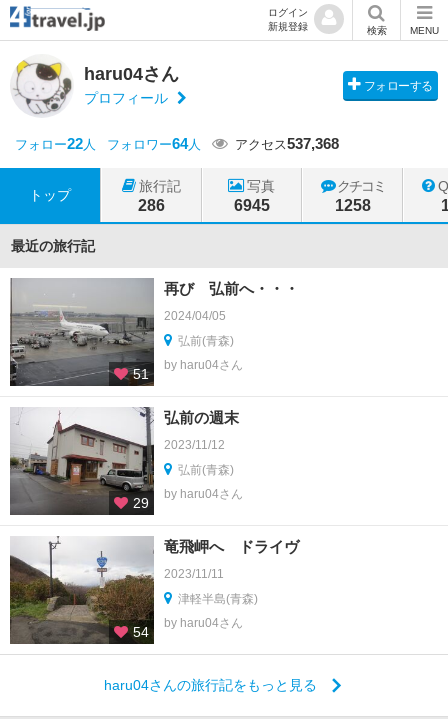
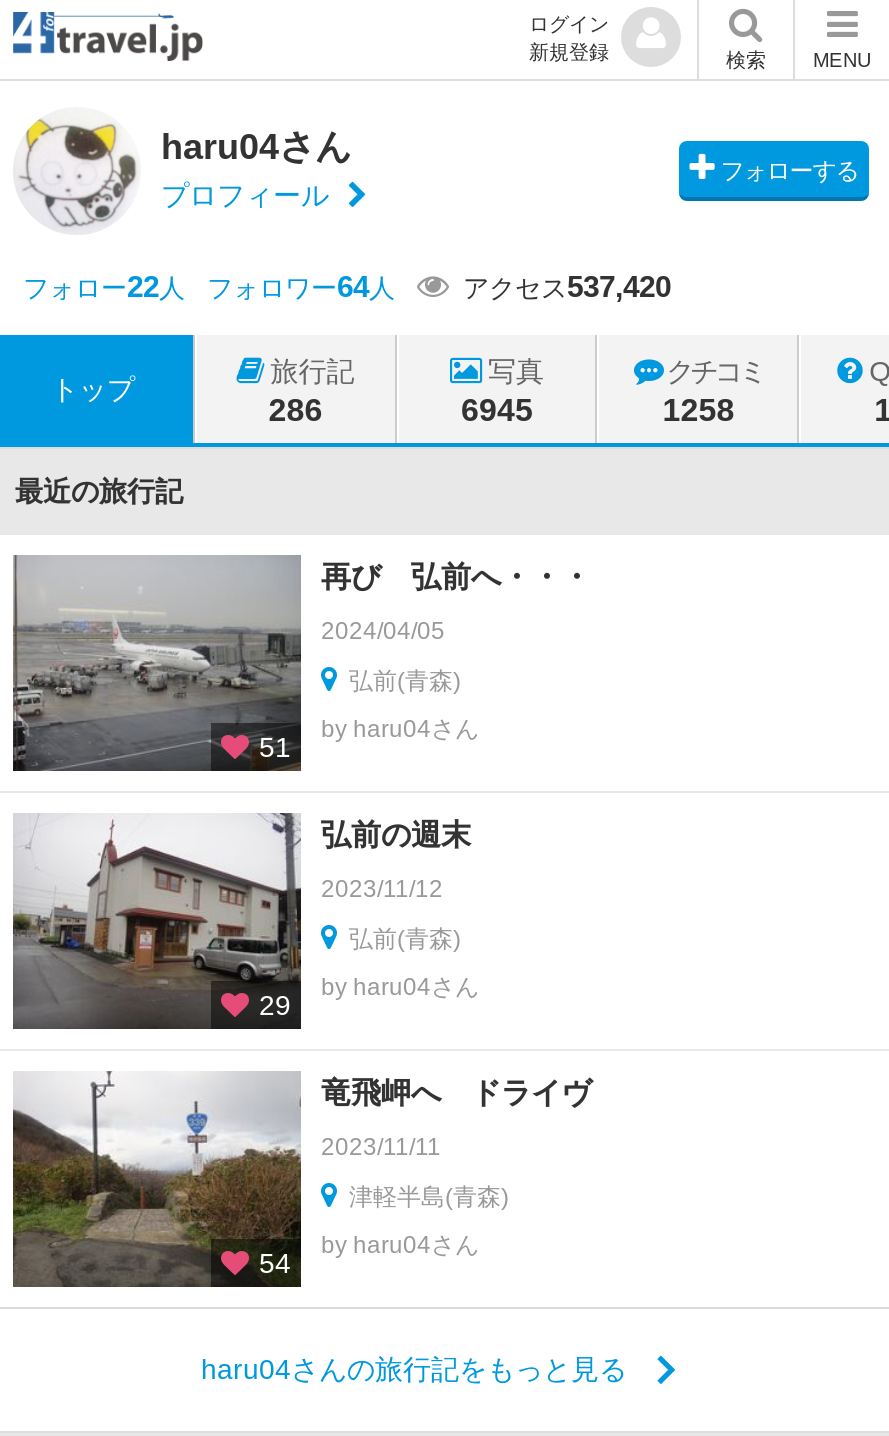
[15,135,339,152] フォロー22人 フォロワー64人 アクセス537,368 -> [23,269,671,303] フォロー22人 フォロワー64人 アクセス537,420

